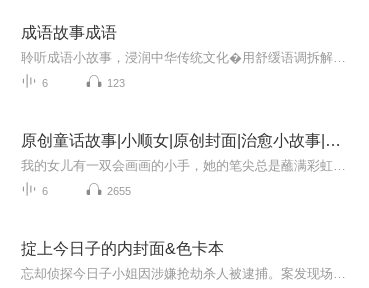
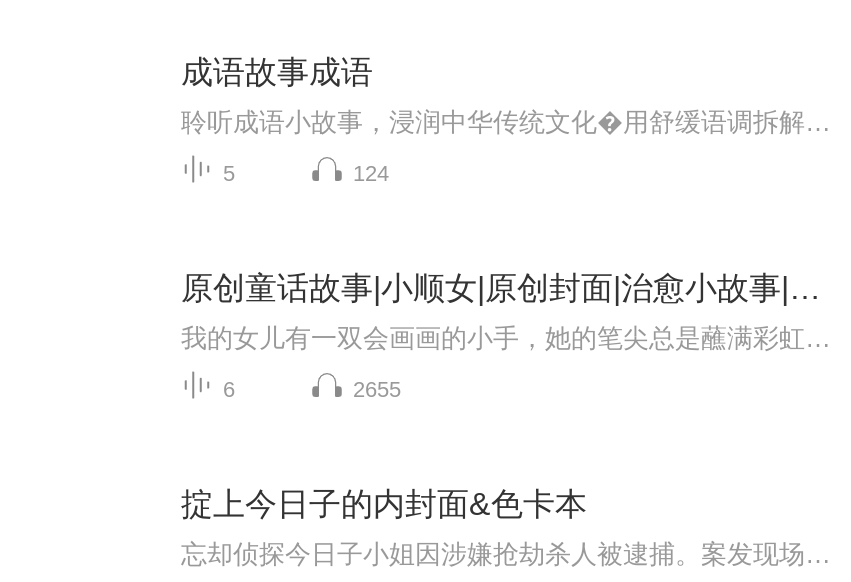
[42,77,48,89] 6 -> [223,161,235,185] 5
[107,77,125,89] 123 -> [353,161,389,185] 124

